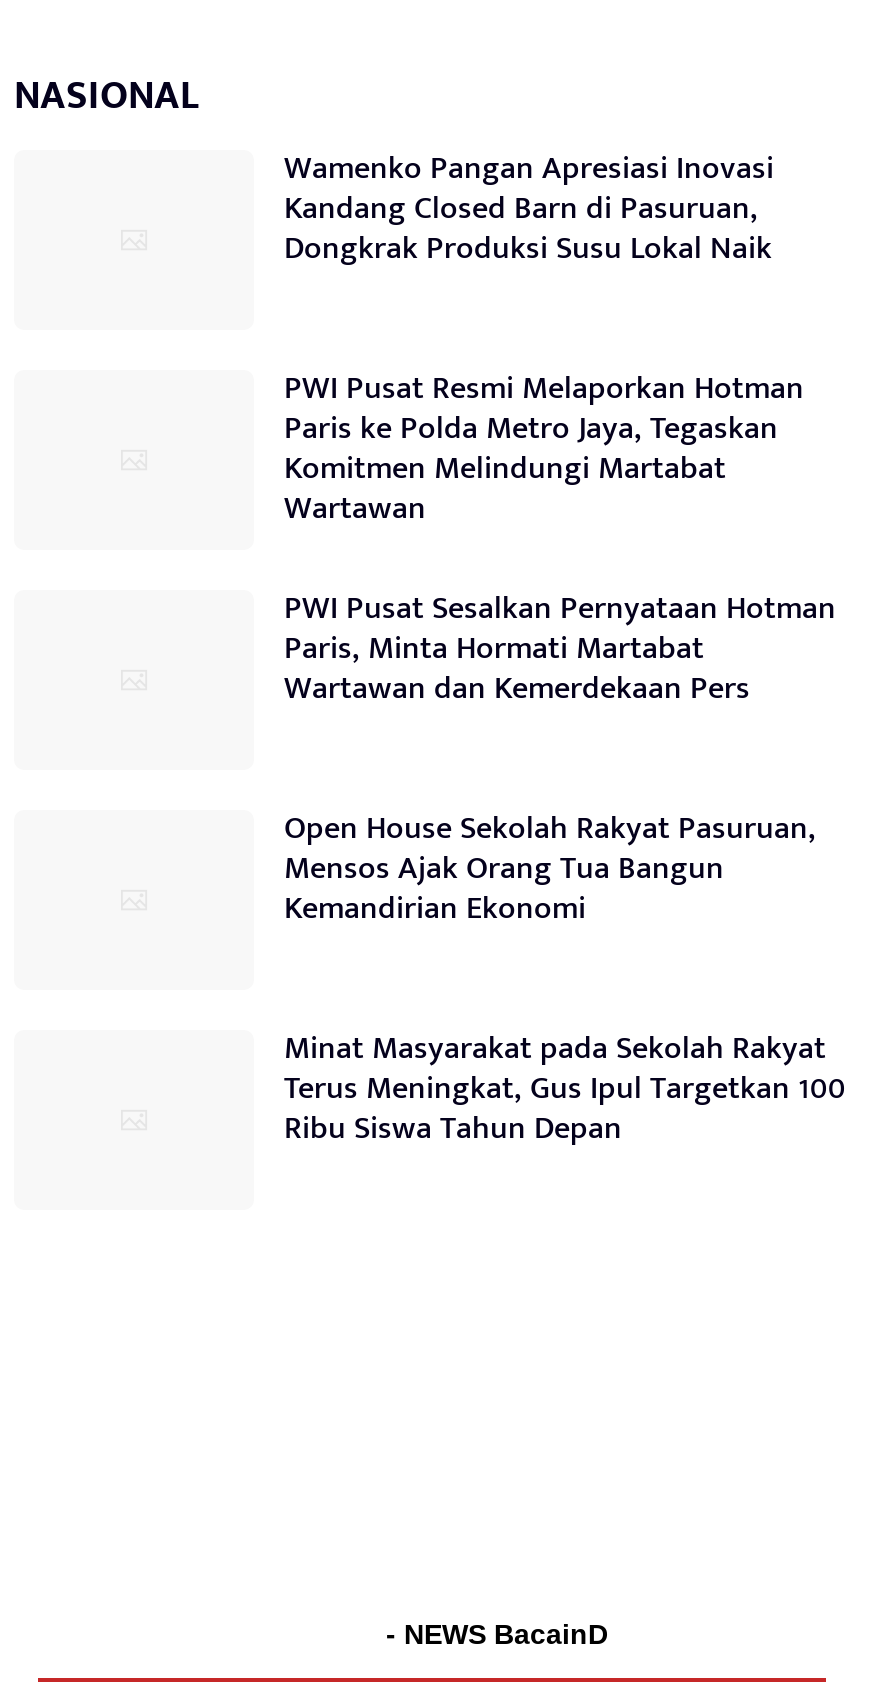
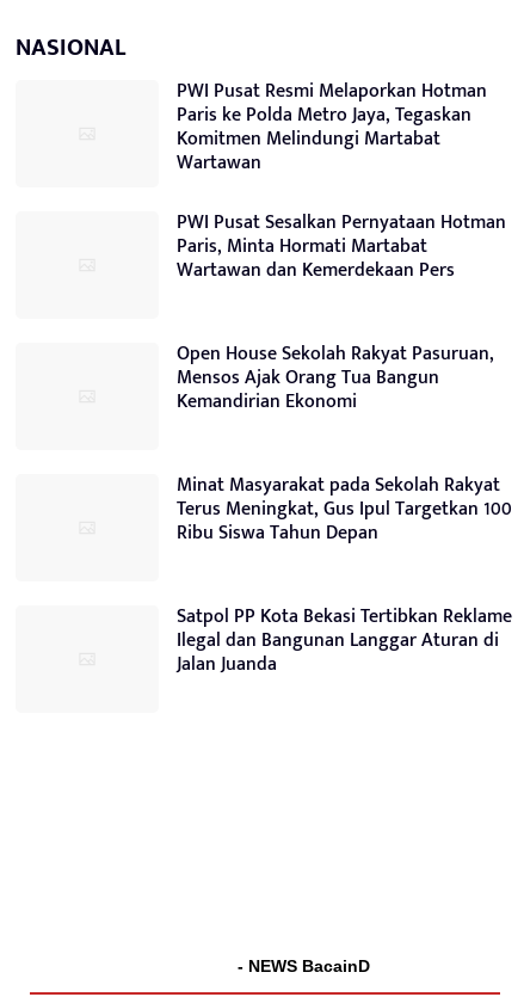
[284,143,774,277] Wamenko Pangan Apresiasi Inovasi | Kandang Closed Barn di Pasuruan, | Dongkrak Produksi Susu Lokal Naik -> none
moved [284,363,846,1157] -> [177,76,512,550]: PWI Pusat Resmi Melaporkan Hotman | Paris ke Polda Metro Jaya, Tegaskan | Komitmen Melindungi Martabat | ... | Terus Meningkat, Gus Ipul Targetkan 100 | Ribu Siswa Tahun Depan
none -> [177,601,512,681] Satpol PP Kota Bekasi Tertibkan Reklame | Ilegal dan Bangunan Langgar Aturan di | Jalan Juanda

